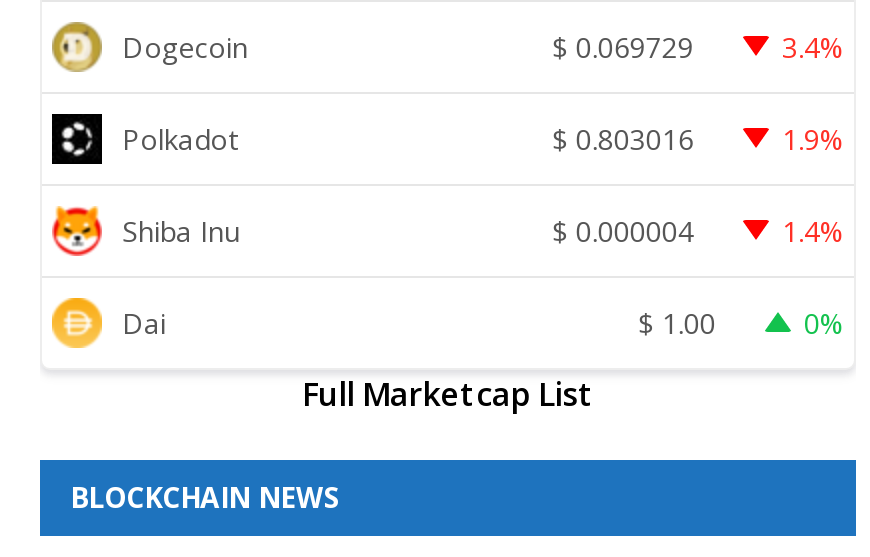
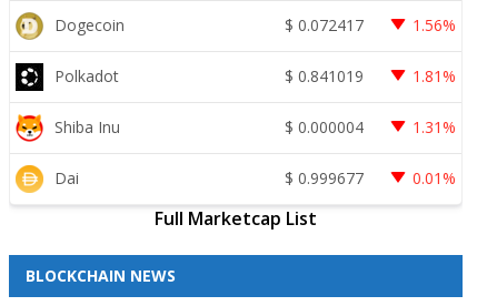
[552,27,694,65] $ 0.069729 -> [284,15,363,36] $ 0.072417
[782,27,844,65] 3.4% -> [413,15,456,36] 1.56%
[552,119,694,157] $ 0.803016 -> [284,66,363,87] $ 0.841019
[782,119,844,157] 1.9% -> [413,66,456,87] 1.81%
[782,211,844,249] 1.4% -> [413,117,456,138] 1.31%
[638,303,716,341] $ 1.00 -> [284,168,363,189] $ 0.999677
[804,303,844,341] 0% -> [413,168,456,189] 0.01%

